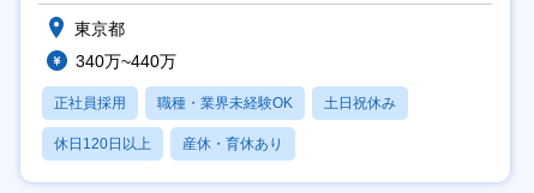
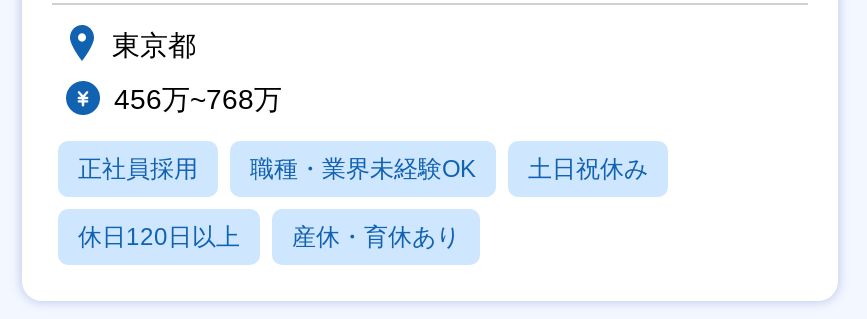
[76,52,176,71] 340万~440万 -> [114,83,282,115] 456万~768万

